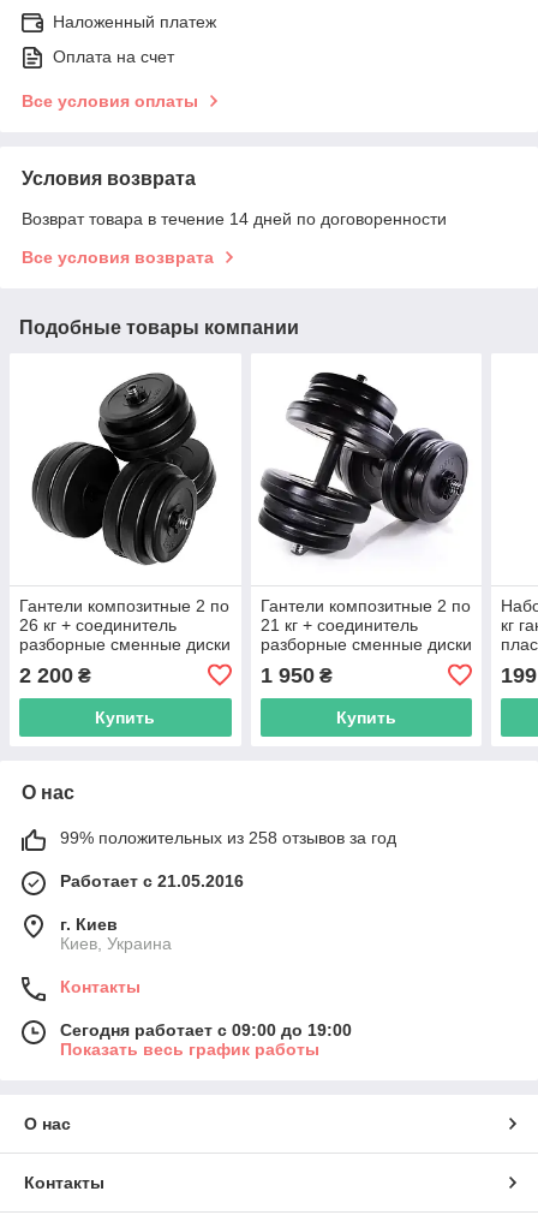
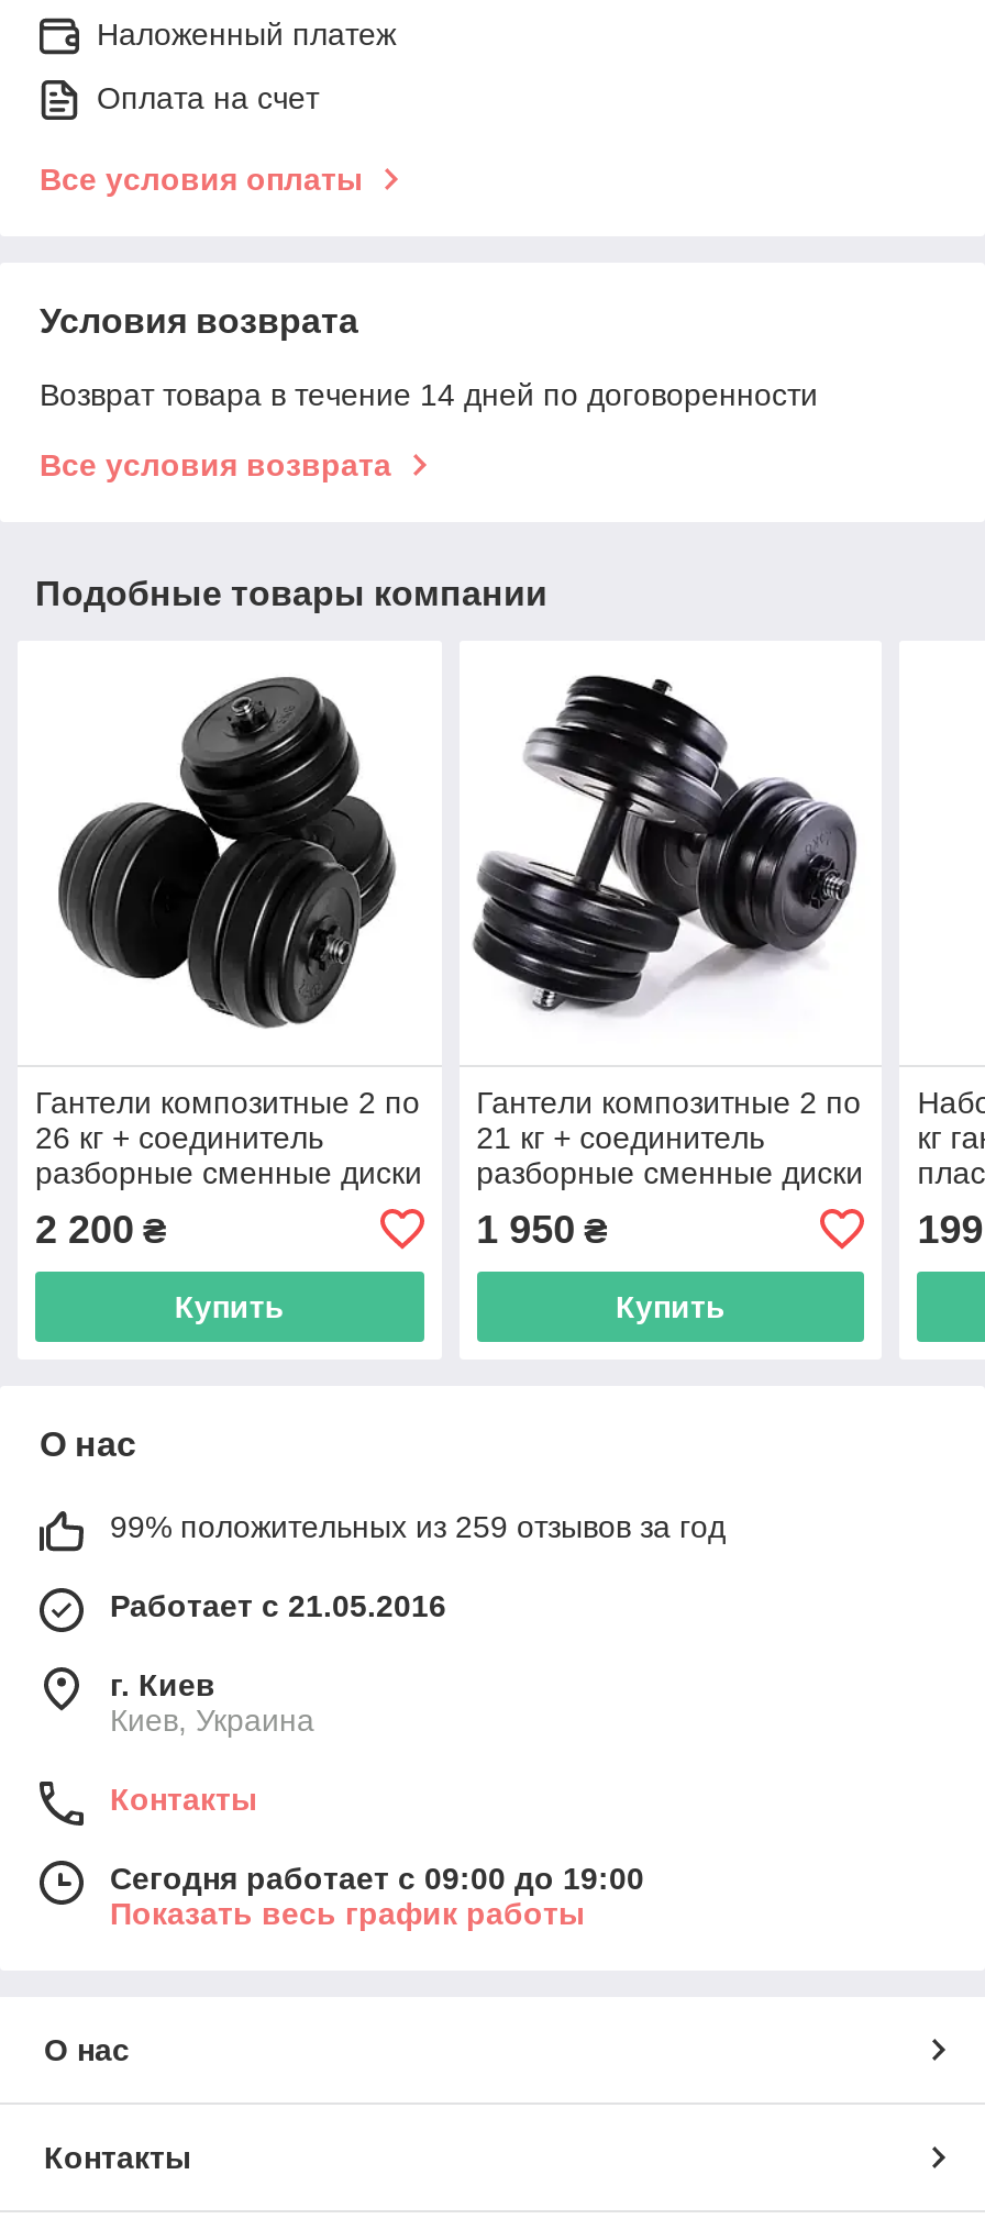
[60,828,396,847] 99% положительных из 258 отзывов за год -> [110,1509,726,1544] 99% положительных из 259 отзывов за год

